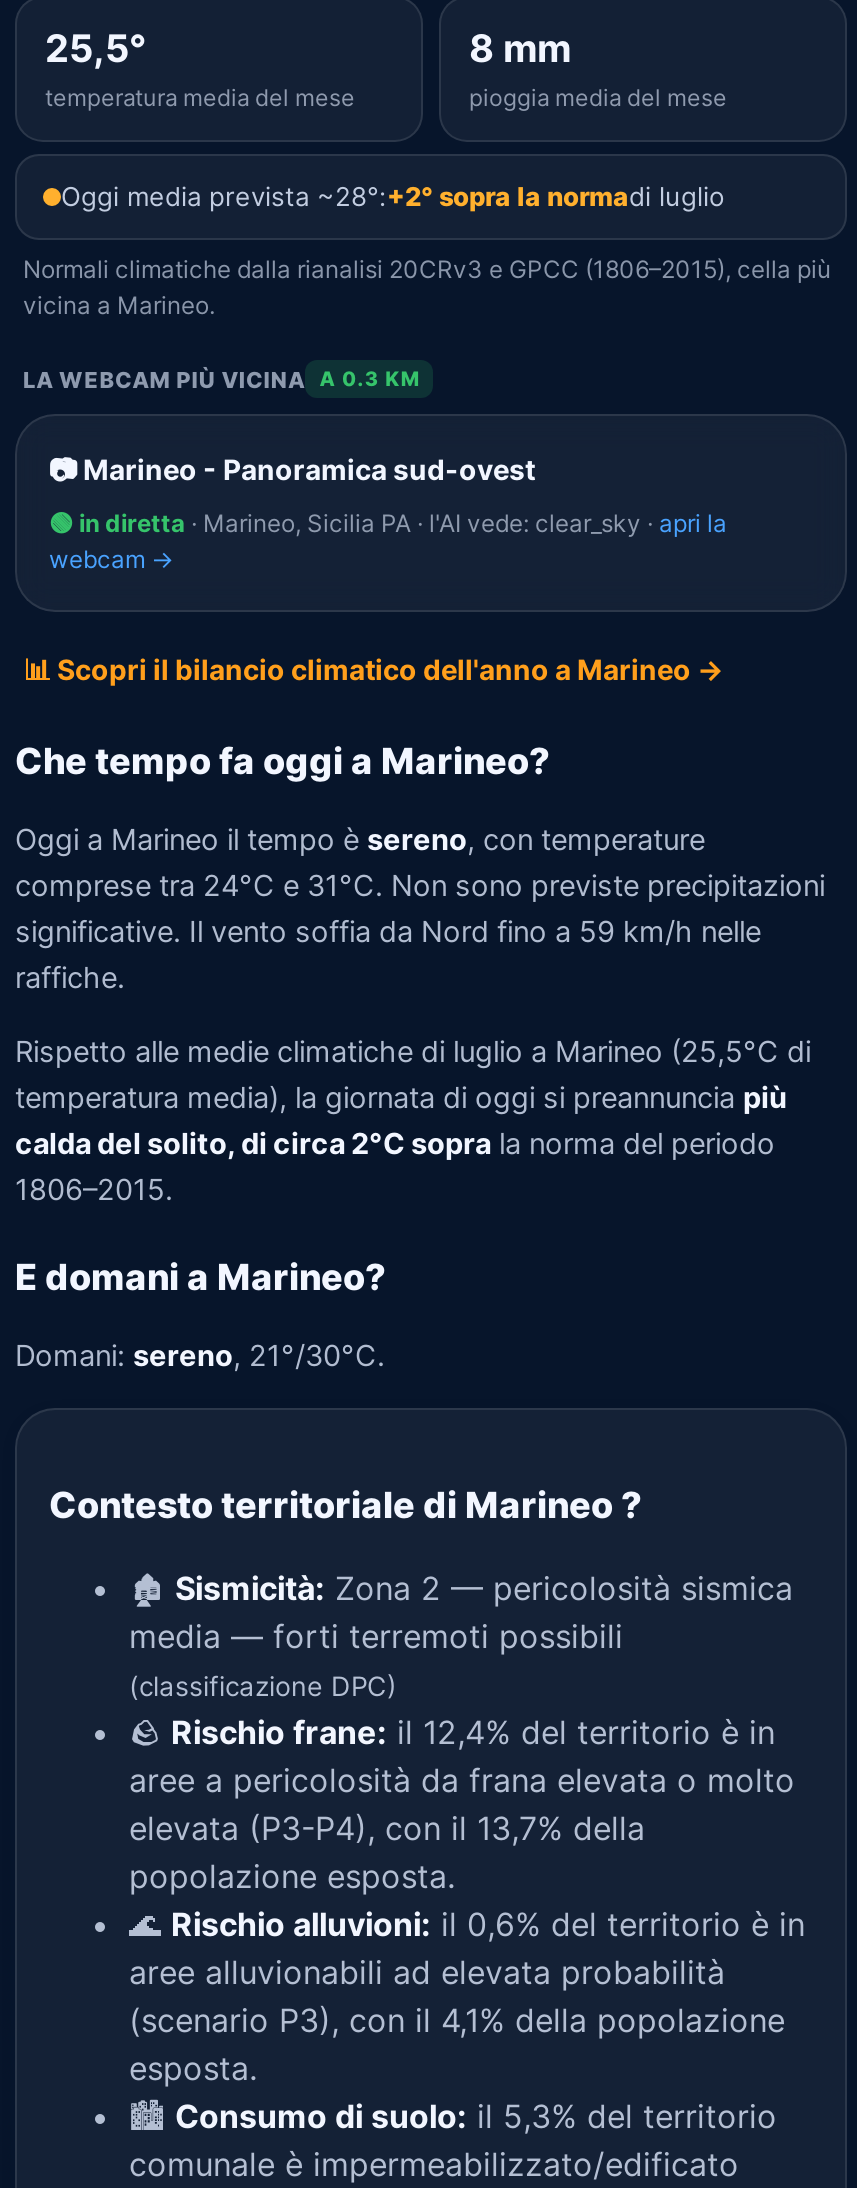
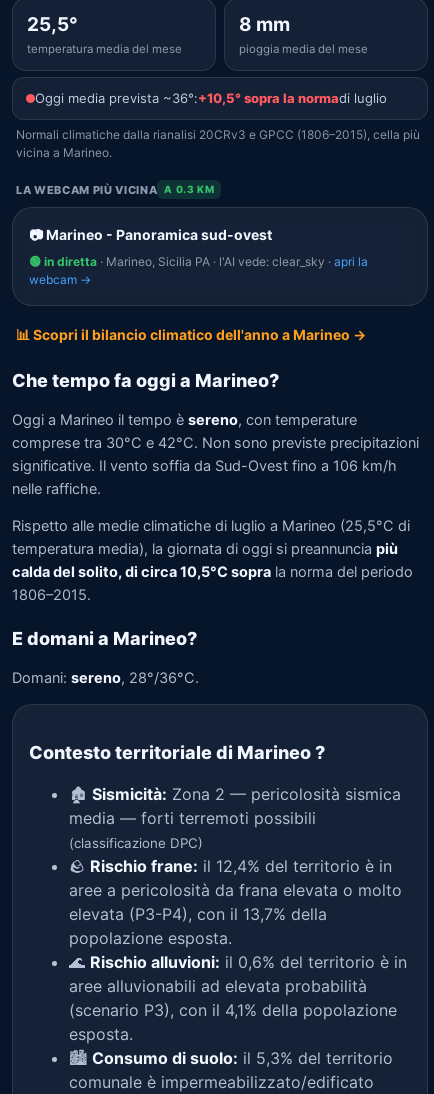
[61,180,725,212] Oggi media prevista ~28°:+2° sopra la normadi luglio -> [35,90,387,106] Oggi media prevista ~36°:+10,5° sopra la normadi luglio
[15,867,825,995] comprese tra 24°C e 31°C. Non sono previste precipitazioni | significative. Il vento soffia da Nord fino a 59 km/h nelle | raffiche. -> [12,433,419,497] comprese tra 30°C e 42°C. Non sono previste precipitazioni | significative. Il vento soffia da Sud-Ovest fino a 106 km/h | nelle raffiche.
[15,1126,775,1162] calda del solito, di circa 2°C sopra la norma del periodo -> [12,563,413,581] calda del solito, di circa 10,5°C sopra la norma del periodo
[15,1337,385,1373] Domani: sereno, 21°/30°C. -> [12,668,199,686] Domani: sereno, 28°/36°C.

